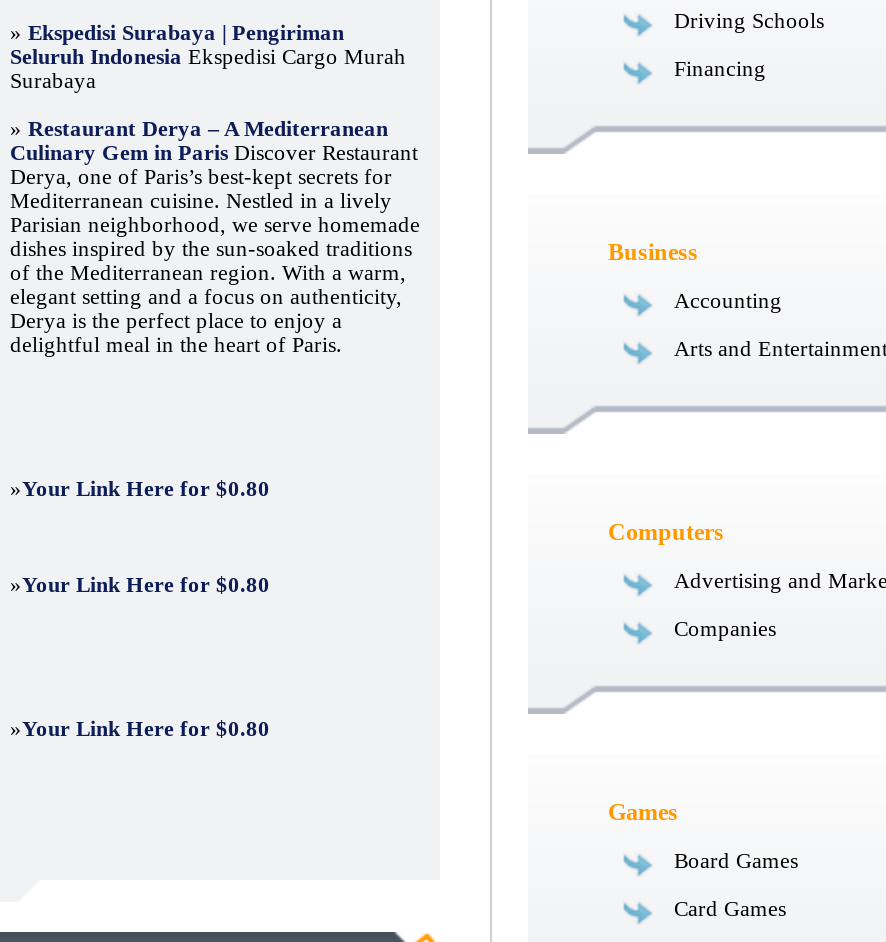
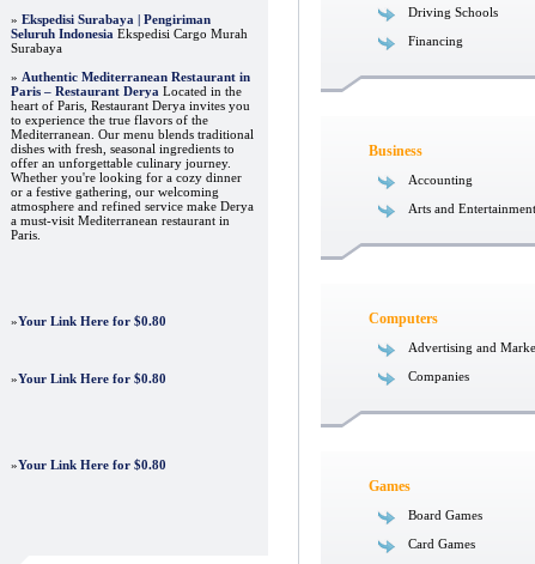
[10,116,420,356] » Restaurant Derya – A Mediterranean | Culinary Gem in Paris Discover Restaurant | Derya, one of Paris’s best-kept secrets for | Mediterranean cuisine. Nestled in a lively | Parisian neighborhood, we serve homemade | dishes inspired by the sun-soaked traditions | of the Mediterranean region. With a warm, | elegant setting and a focus on authenticity, | Derya is the perfect place to enjoy a | delightful meal in the heart of Paris. -> [11,69,254,242] » Authentic Mediterranean Restaurant in | Paris – Restaurant Derya Located in the | heart of Paris, Restaurant Derya invites you | to experience the true flavors of the | Mediterranean. Our menu blends traditional | dishes with fresh, seasonal ingredients to | offer an unforgettable culinary journey. | Whether you're looking for a cozy dinner | or a festive gathering, our welcoming | atmosphere and refined service make Derya | a must-visit Mediterranean restaurant in | Paris.
moved [10,476,270,740] -> [11,314,166,472]: »Your Link Here for $0.80 | »Your Link Here for $0.80 | »Your Link Here for $0.80

